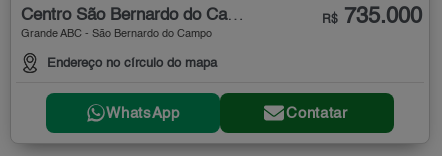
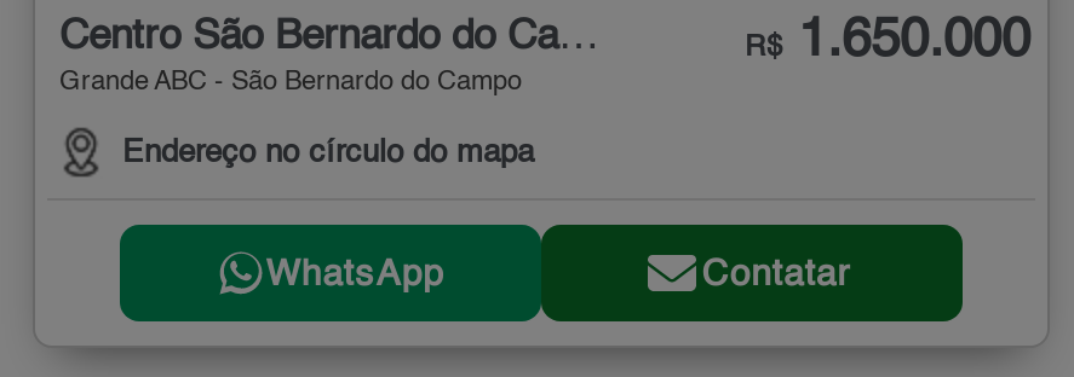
[322,6,422,28] R$735.000 -> [745,14,1030,68] R$1.650.000

